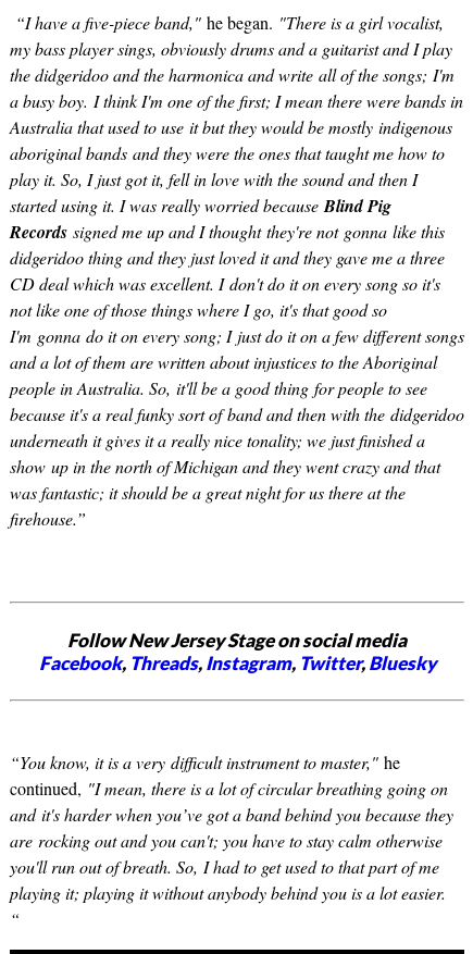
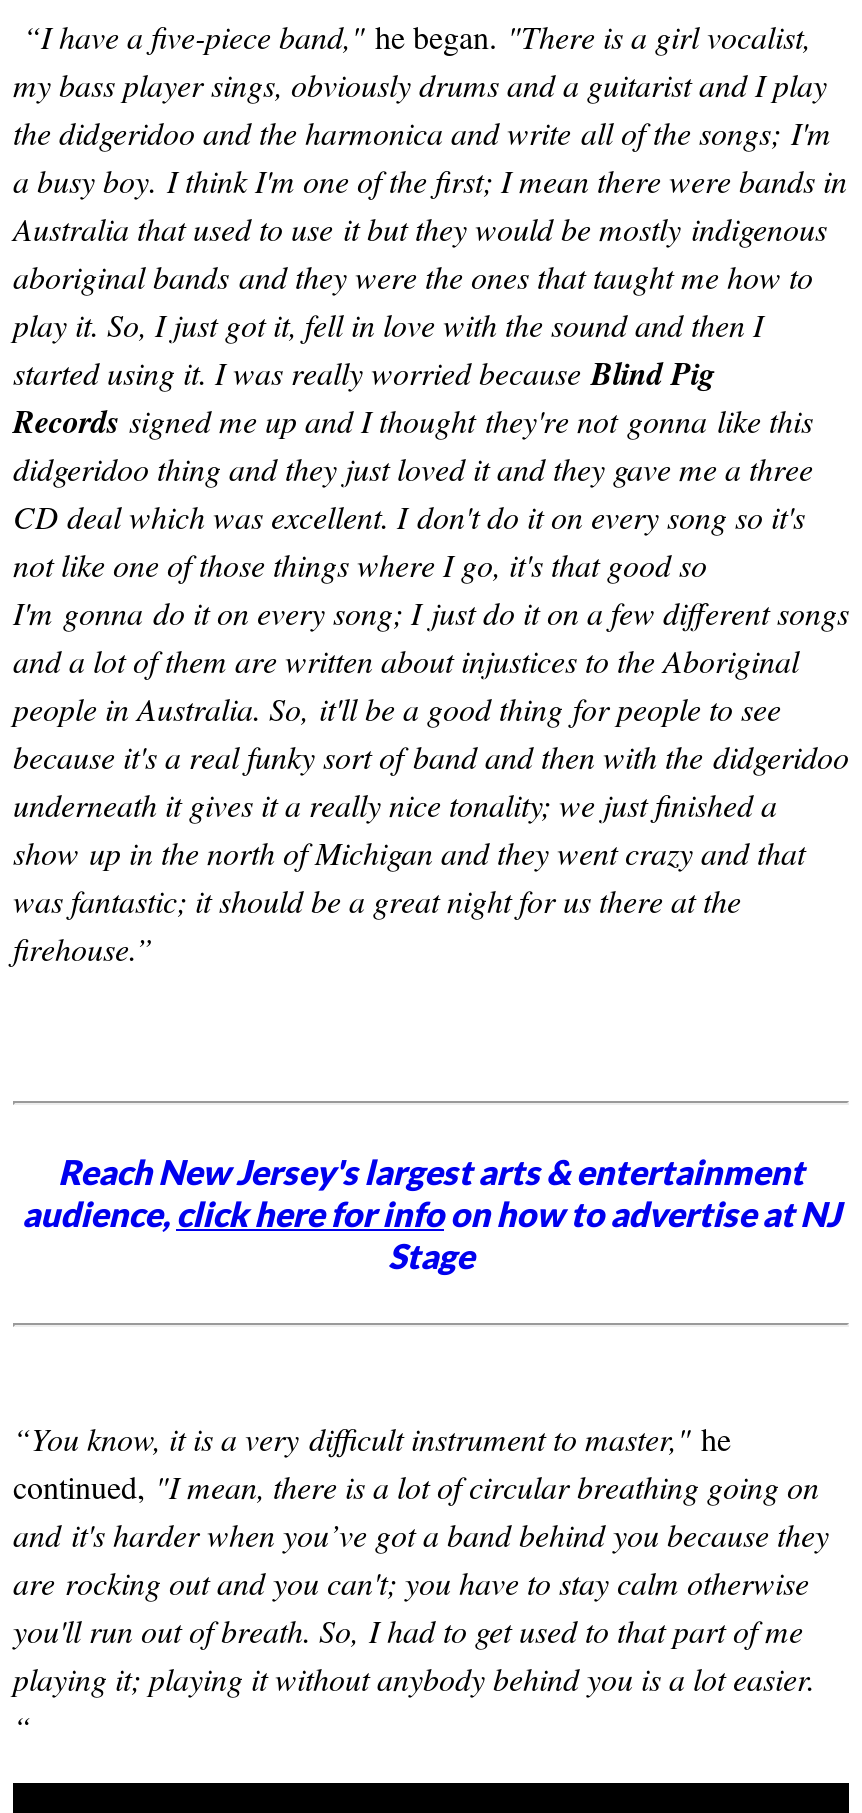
[39,629,435,675] Follow New Jersey Stage on social media | Facebook, Threads, Instagram, Twitter, Bluesky -> [22,1151,840,1277] Reach New Jersey's largest arts & entertainment | audience, click here for infoon how to advertise at NJ | Stage

